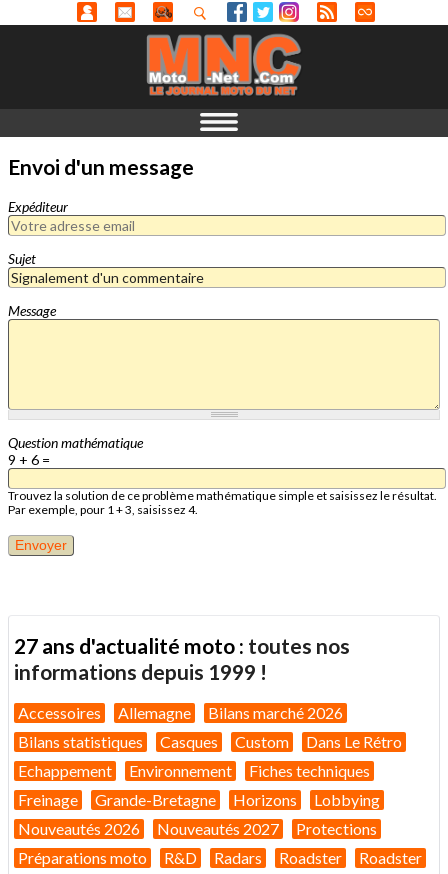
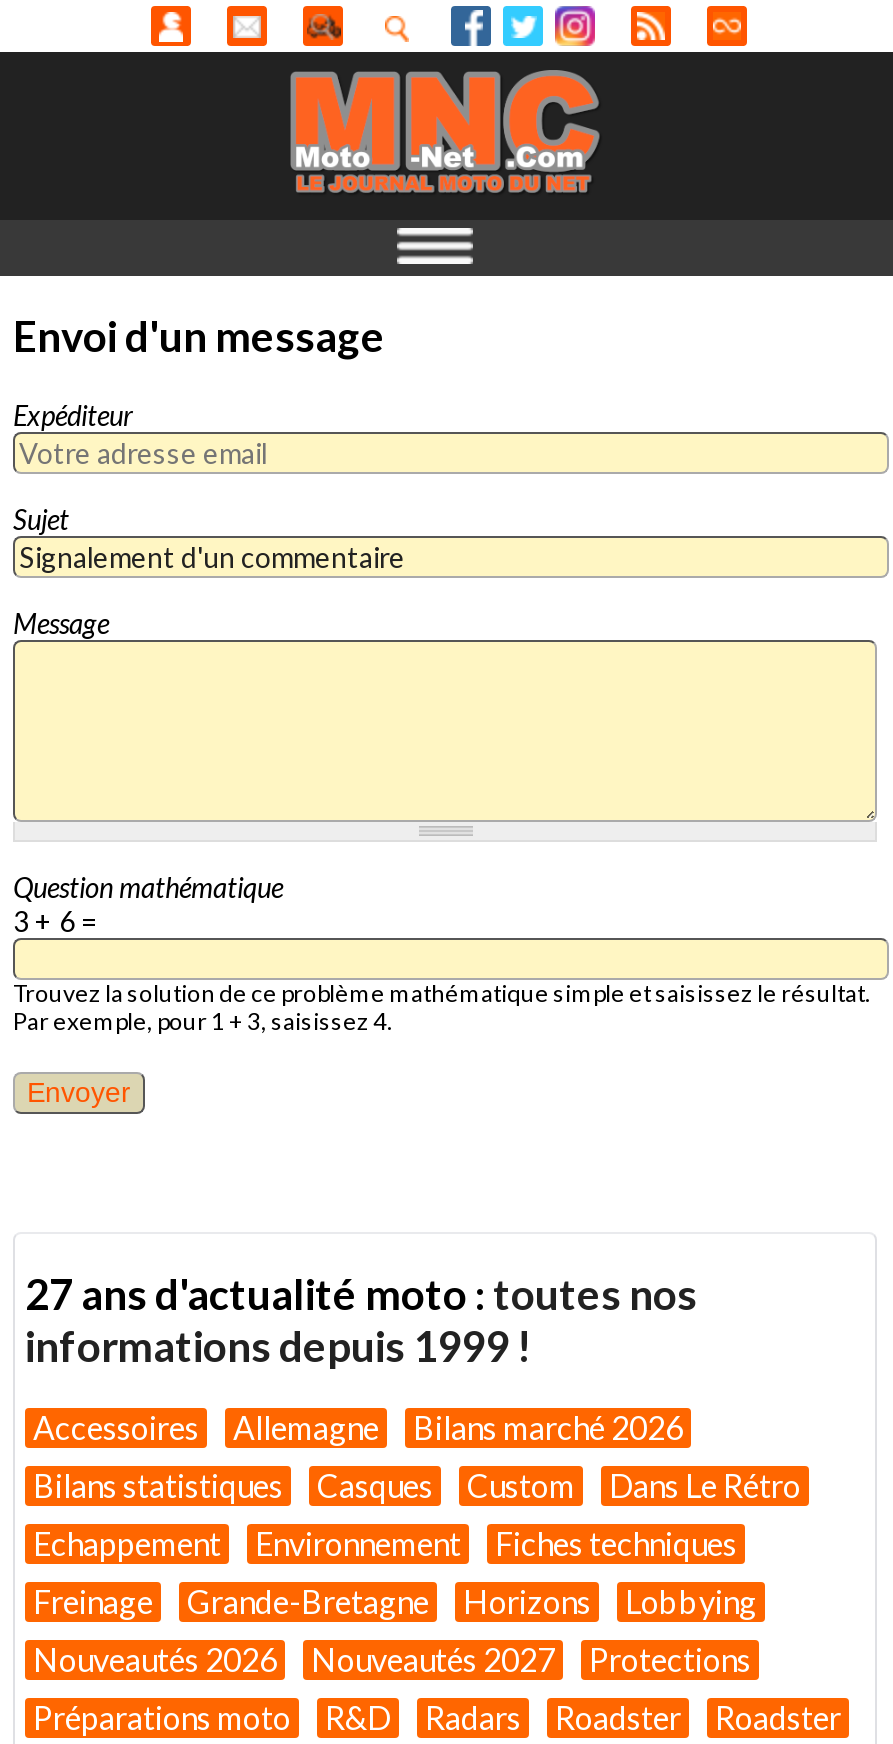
[8,451,50,468] 9 + 6 = -> [13,904,97,938] 3 + 6 =

